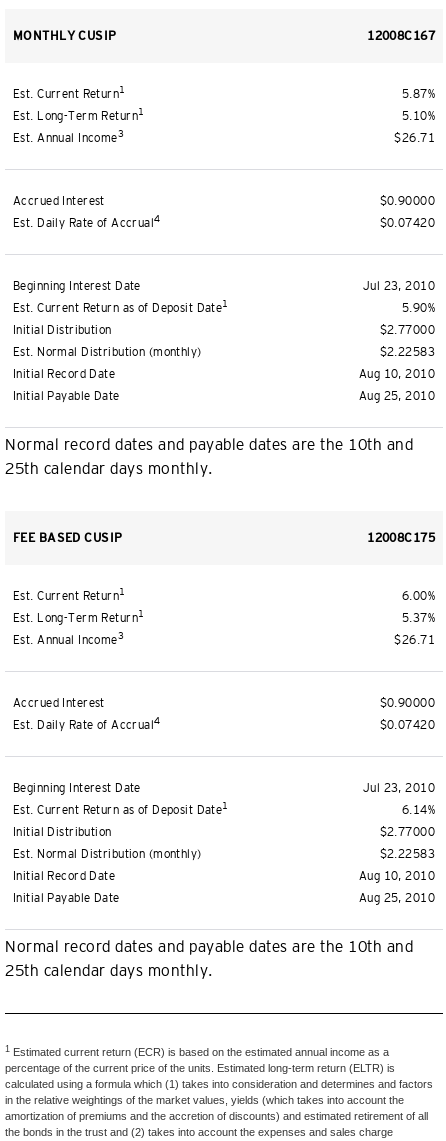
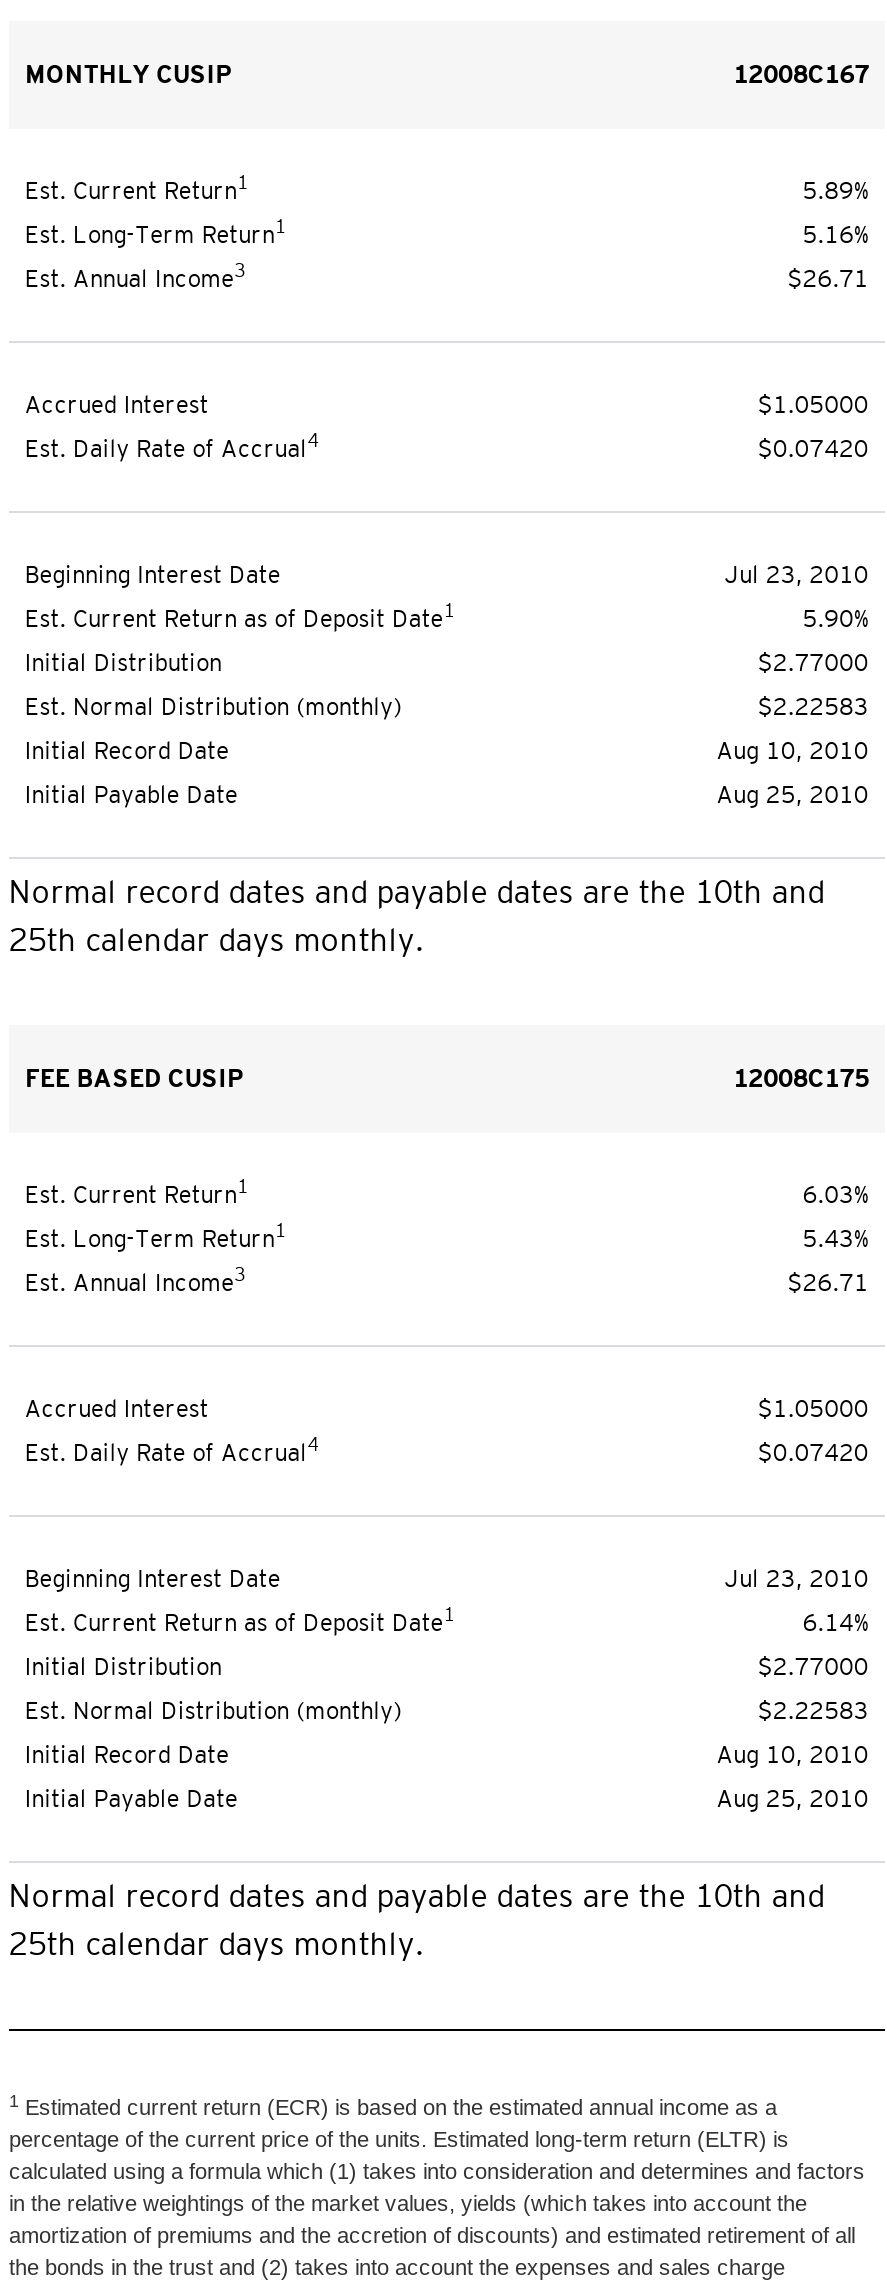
[402,87,435,101] 5.87% -> [803,177,869,205] 5.89%
[402,109,435,123] 5.10% -> [803,221,869,249] 5.16%
[379,194,435,208] $0.90000 -> [758,391,869,419] $1.05000
[402,589,435,603] 6.00% -> [803,1181,869,1209] 6.03%
[402,611,435,625] 5.37% -> [803,1225,869,1253] 5.43%
[379,696,435,710] $0.90000 -> [758,1395,869,1423] $1.05000

